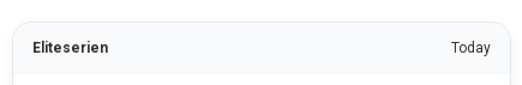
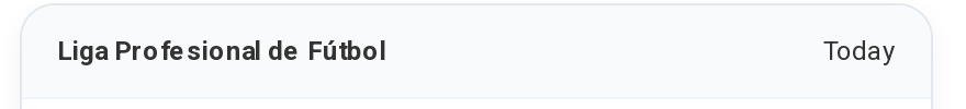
[32,40,108,56] Eliteserien -> [57,36,386,66] Liga Profesional de Fútbol

